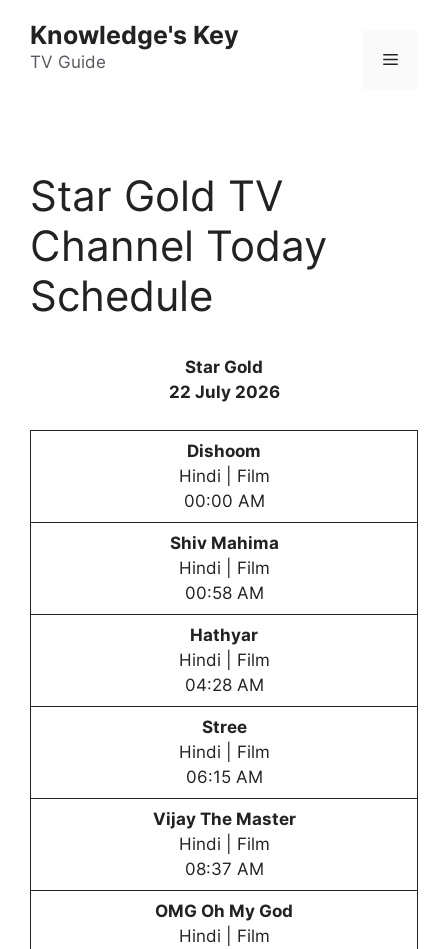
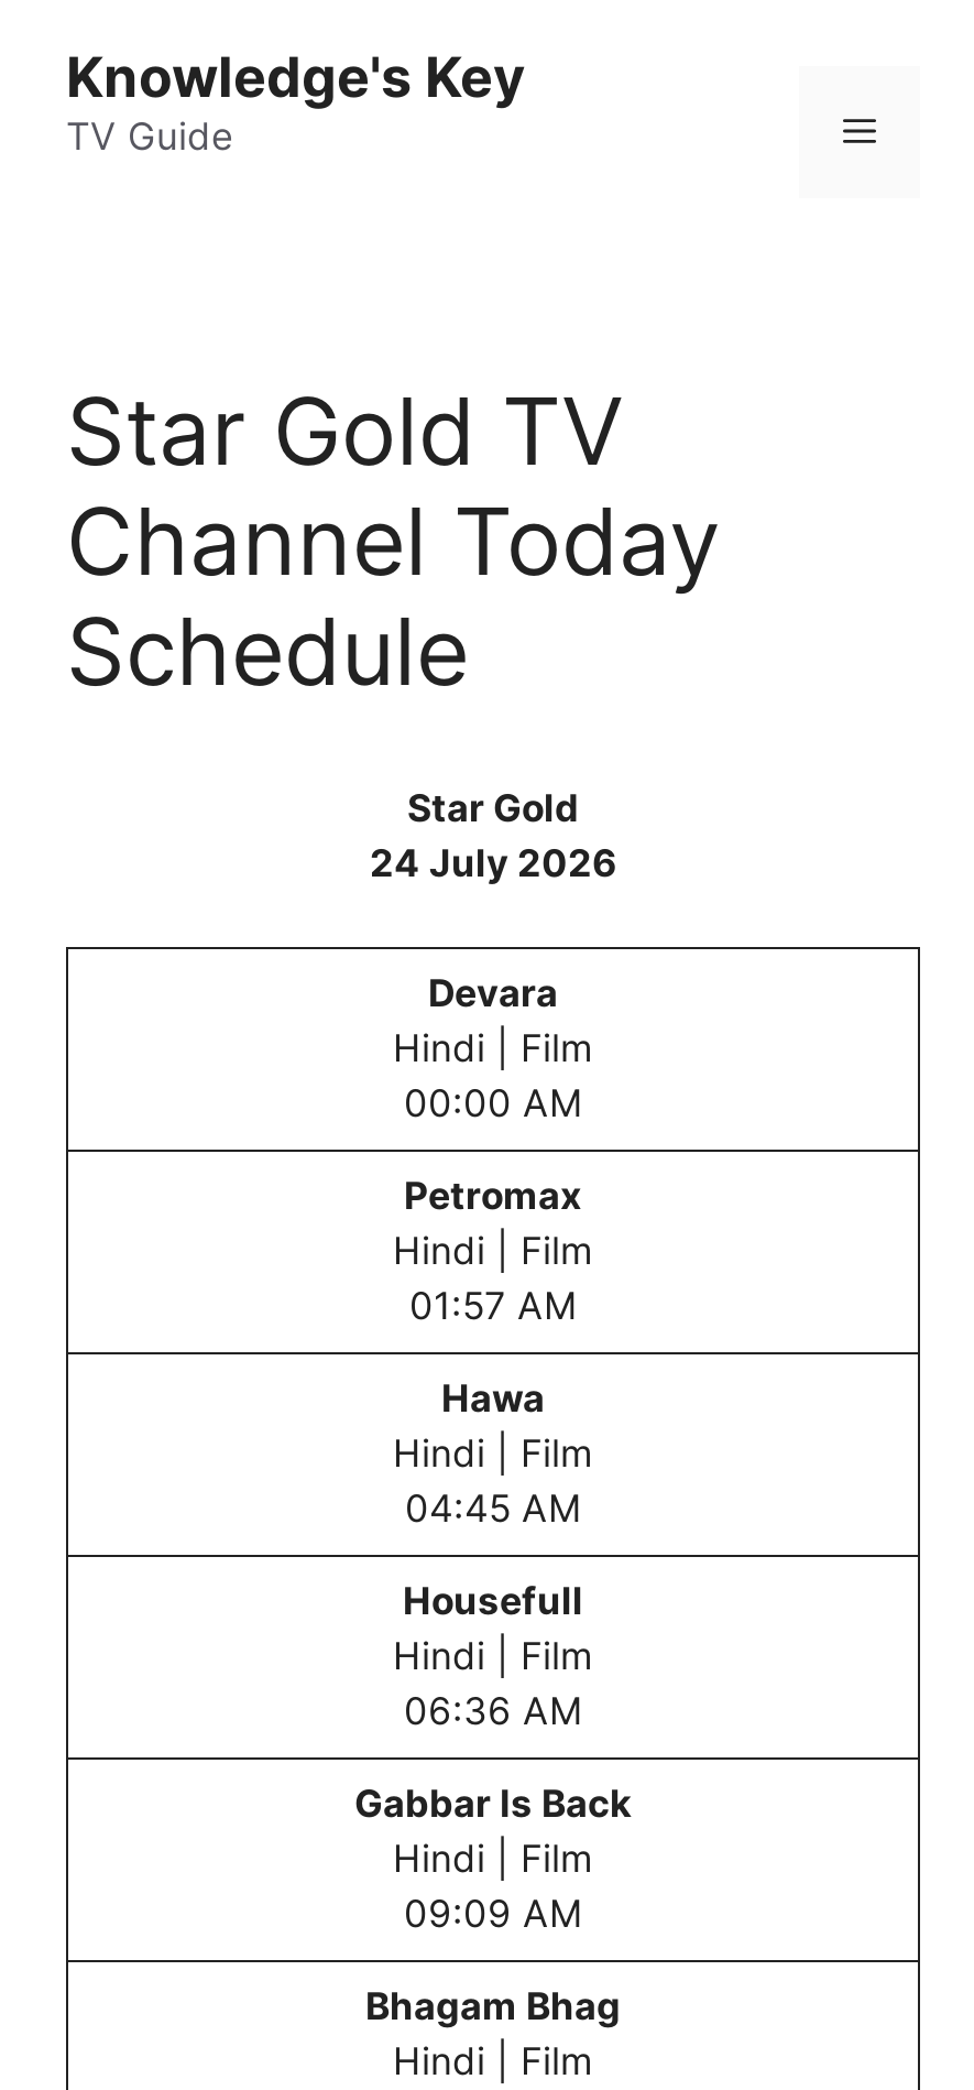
[168,381,279,401] 22 July 2026 -> [370,840,616,884] 24 July 2026
[187,441,261,461] Dishoom -> [428,971,558,1015] Devara
[169,533,278,553] Shiv Mahima -> [404,1174,582,1218] Petromax
[184,583,263,603] 00:58 AM -> [409,1284,577,1328] 01:57 AM
[190,625,258,645] Hathyar -> [441,1376,545,1420] Hawa
[184,675,263,695] 04:28 AM -> [405,1487,581,1531] 04:45 AM
[201,717,246,737] Stree -> [403,1579,583,1623] Housefull
[185,767,262,787] 06:15 AM -> [404,1689,582,1733] 06:36 AM
[152,809,295,829] Vijay The Master -> [354,1782,632,1826] Gabbar Is Back
[184,859,263,879] 08:37 AM -> [404,1892,582,1936] 09:09 AM
[155,901,293,921] OMG Oh My God -> [365,1984,621,2028] Bhagam Bhag

